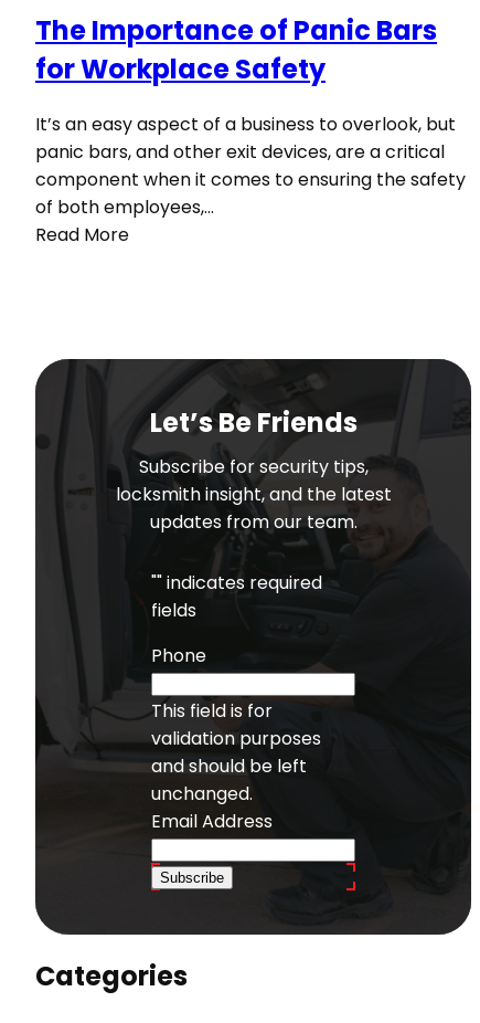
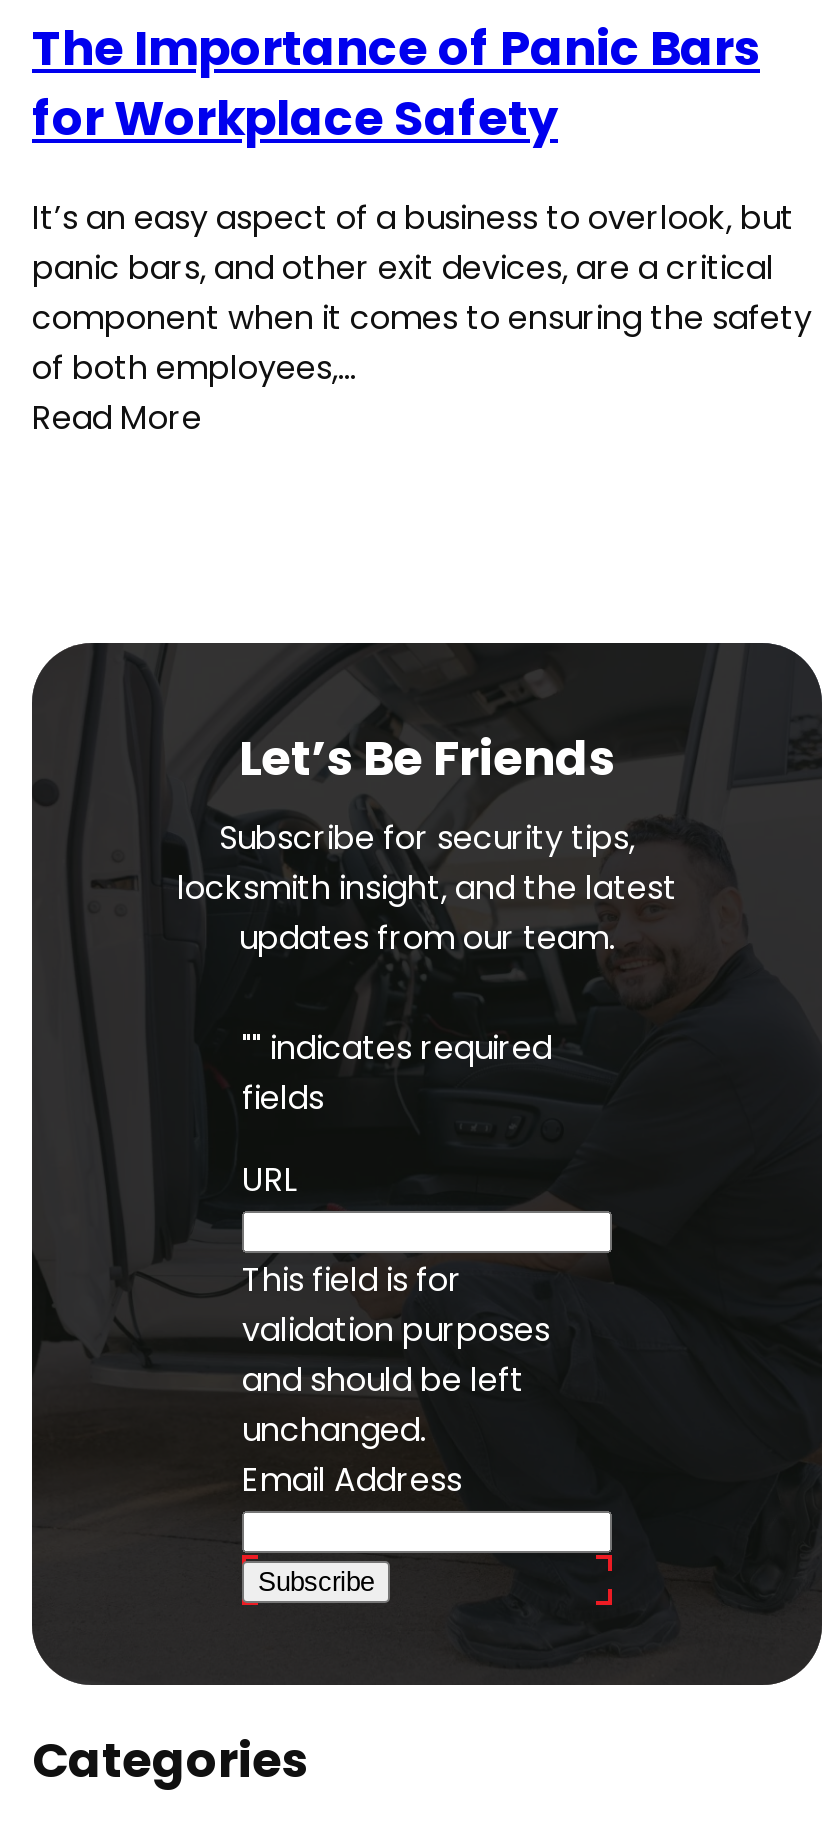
[151,643,206,668] Phone -> [242,1157,298,1203] URL

